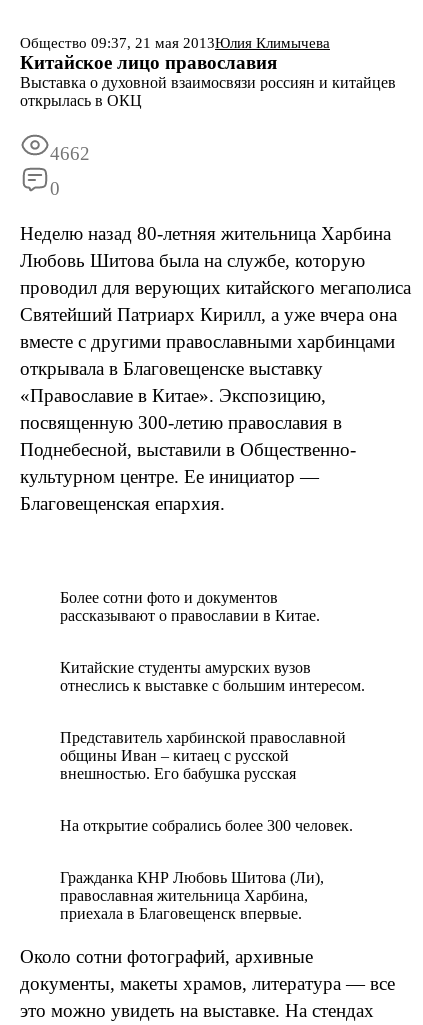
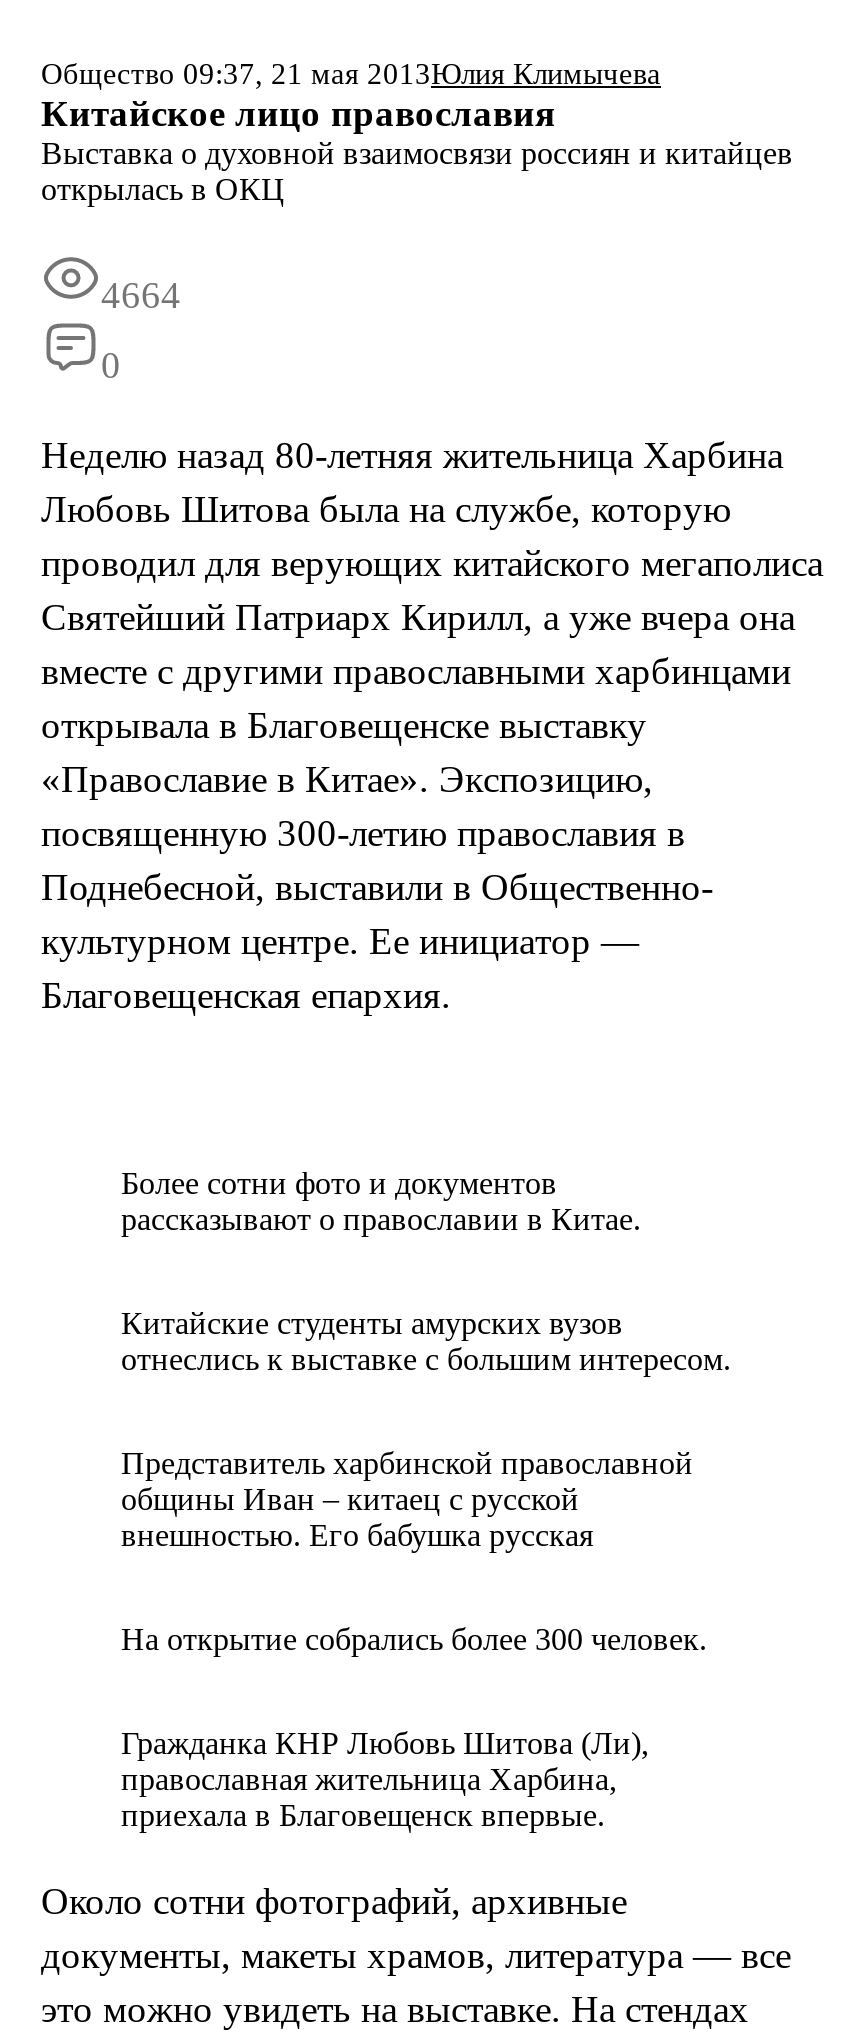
[50,143,90,164] 4662 -> [101,275,181,317] 4664

